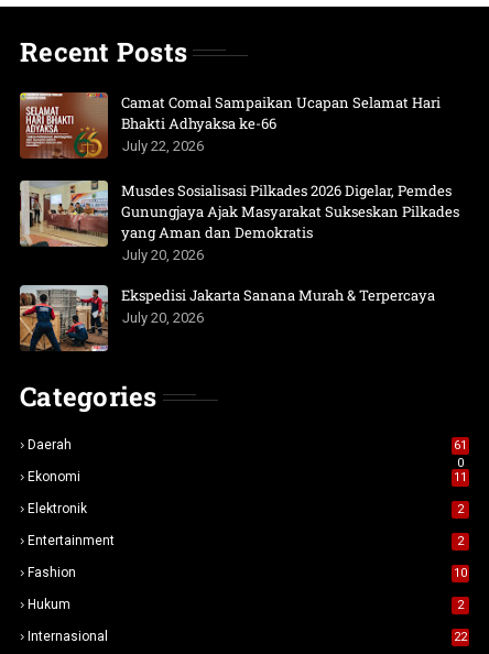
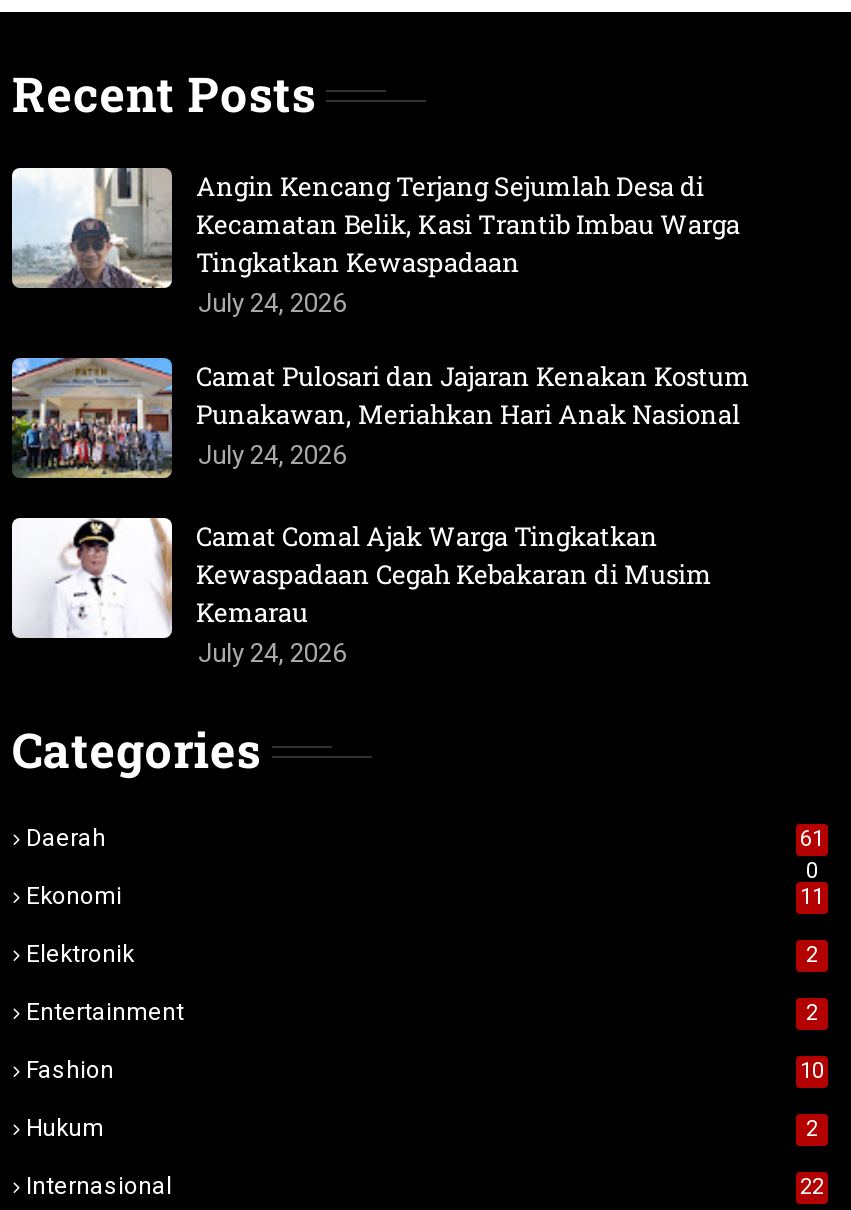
[19,91,441,159] [image] | Camat Comal Sampaikan Ucapan Selamat Hari | Bhakti Adhyaksa ke-66 | July 22, 2026 -> [10,166,740,318] [image] | Angin Kencang Terjang Sejumlah Desa di | Kecamatan Belik, Kasi Trantib Imbau Warga | Tingkatkan Kewaspadaan | July 24, 2026
[20,179,459,263] [image] | Musdes Sosialisasi Pilkades 2026 Digelar, Pemdes | Gunungjaya Ajak Masyarakat Sukseskan Pilkades | yang Aman dan Demokratis | July 20, 2026 -> [12,356,750,480] [image] | Camat Pulosari dan Jajaran Kenakan Kostum | Punakawan, Meriahkan Hari Anak Nasional | July 24, 2026
[19,285,435,352] [image] | Ekspedisi Jakarta Sanana Murah & Terpercaya | July 20, 2026 -> [10,518,712,668] [image] | Camat Comal Ajak Warga Tingkatkan | Kewaspadaan Cegah Kebakaran di Musim | Kemarau | July 24, 2026

